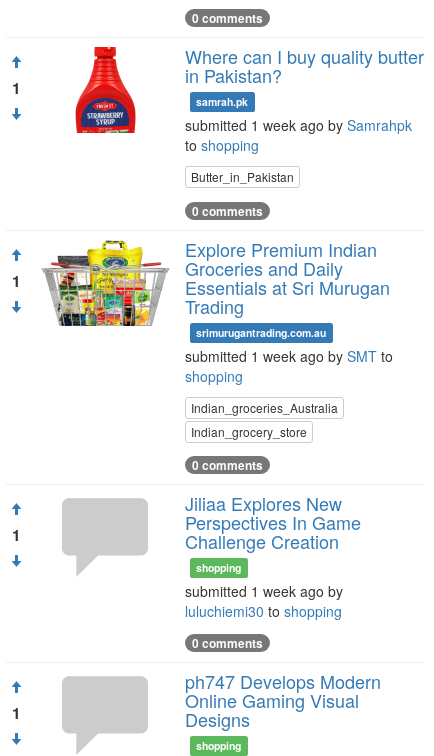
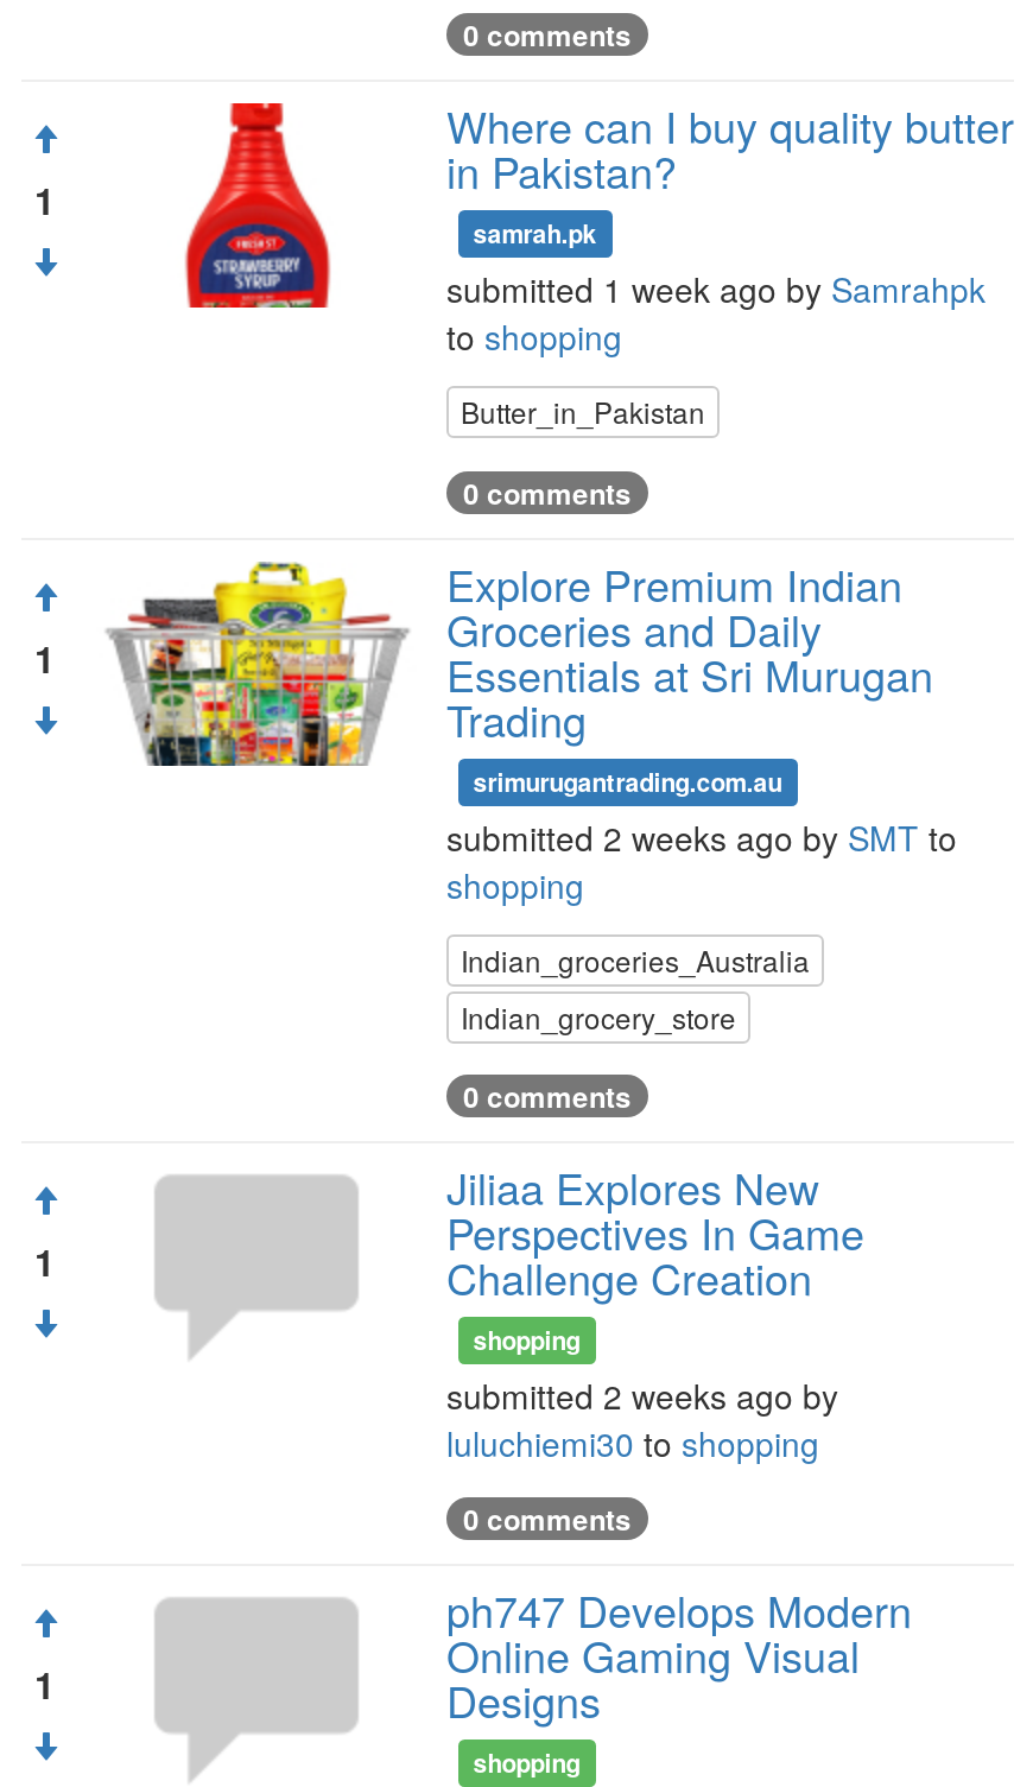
[185,346,393,366] submitted 1 week ago by SMT to -> [446,813,957,861] submitted 2 weeks ago by SMT to
[185,581,343,601] submitted 1 week ago by -> [446,1371,838,1419] submitted 2 weeks ago by

